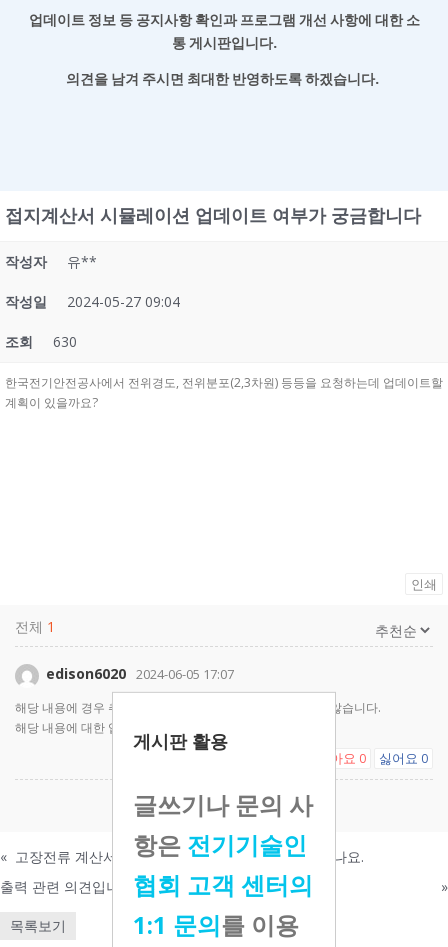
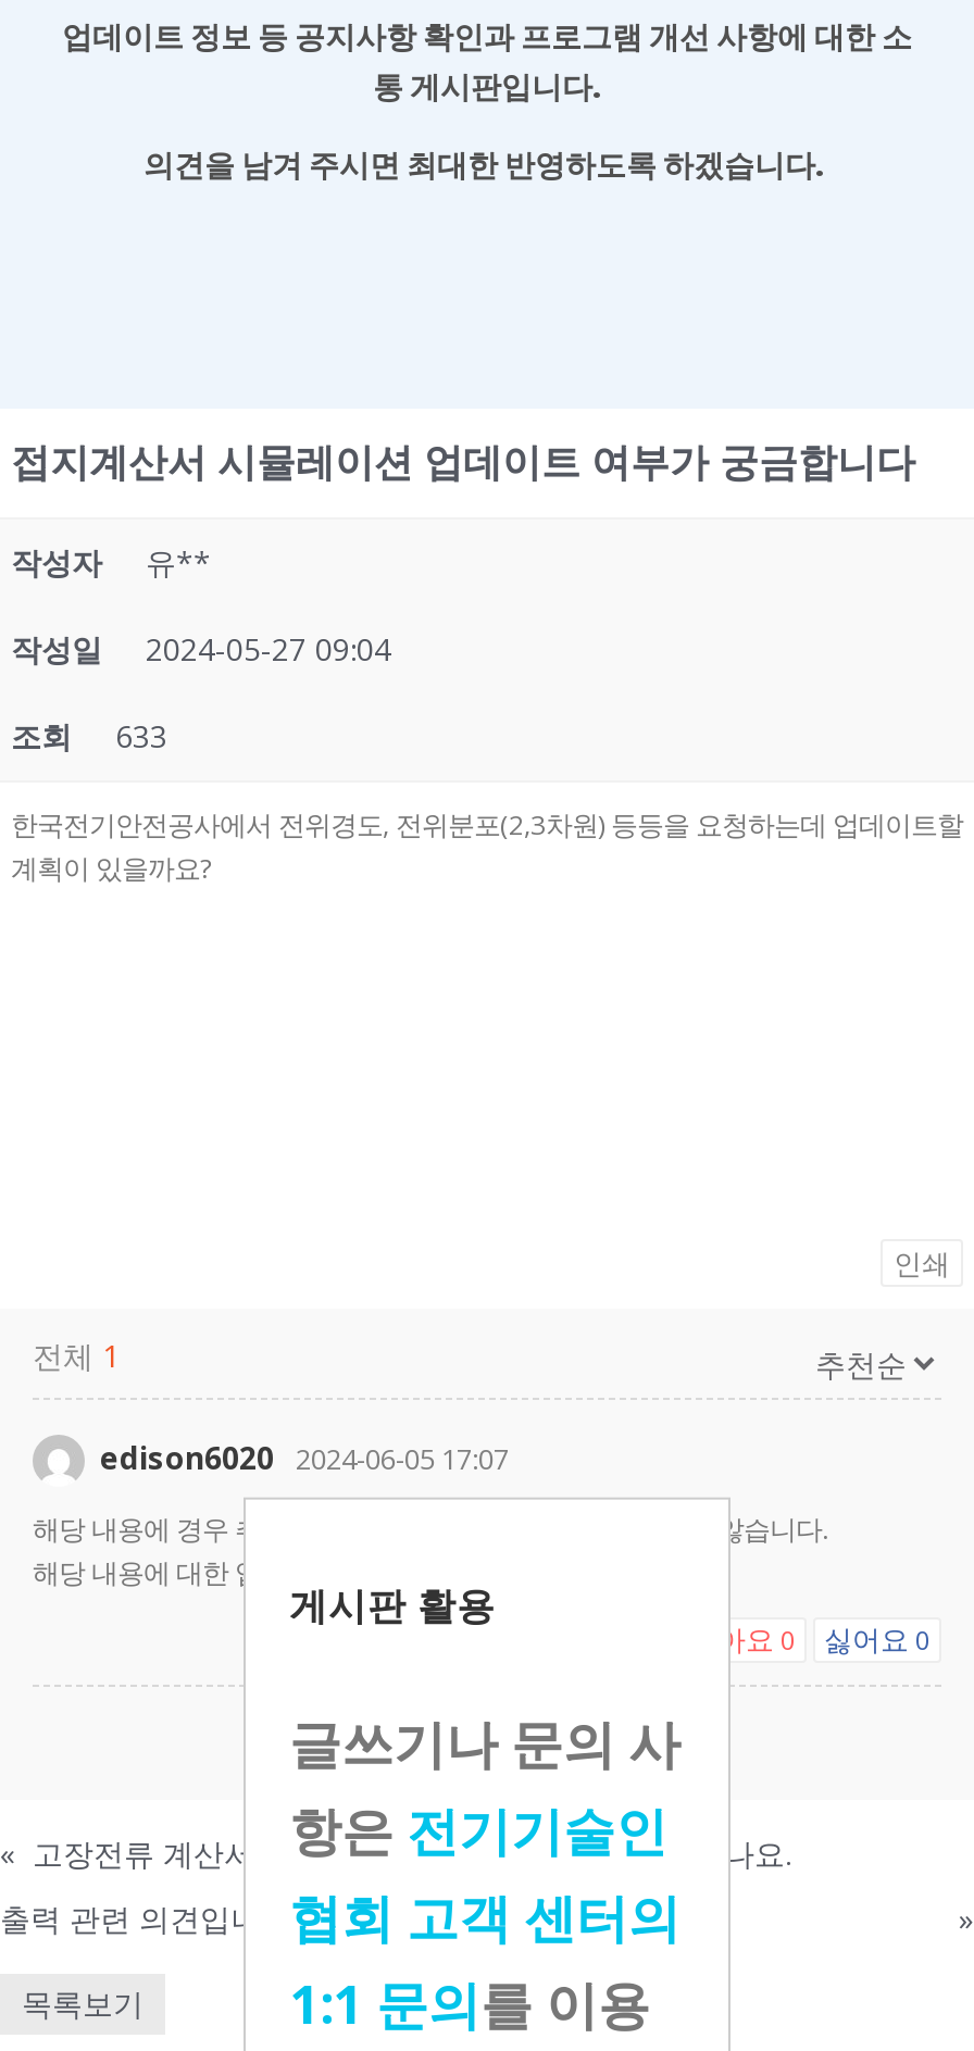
[5,332,77,351] 조회 630 -> [11,715,167,756] 조회 633

